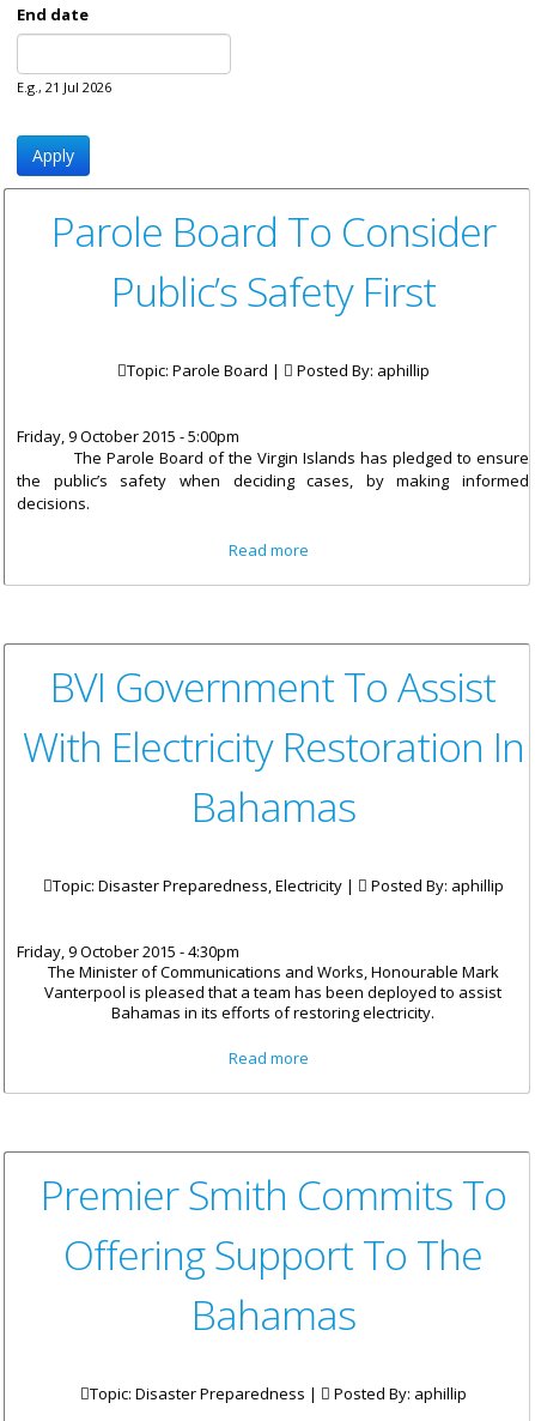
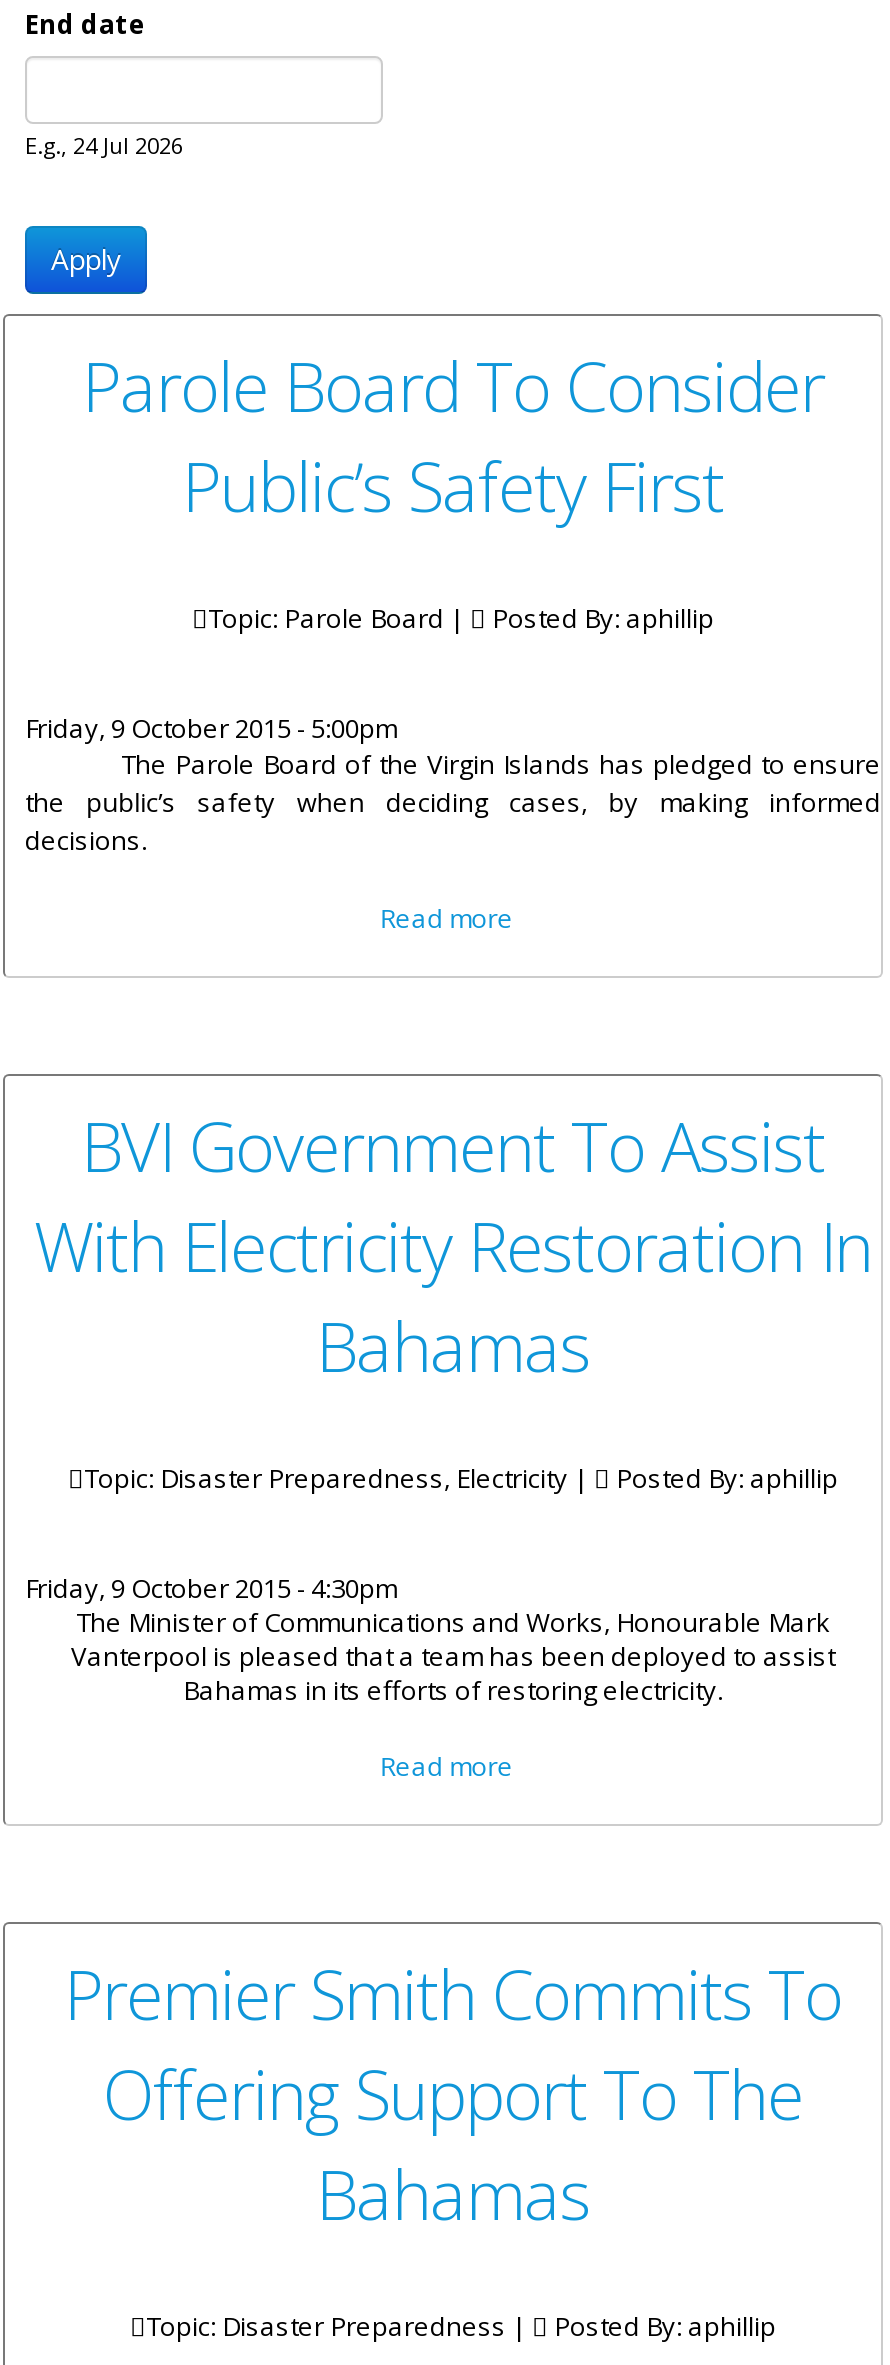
[17,78,111,96] E.g., 21 Jul 2026 -> [25,130,183,160] E.g., 24 Jul 2026

